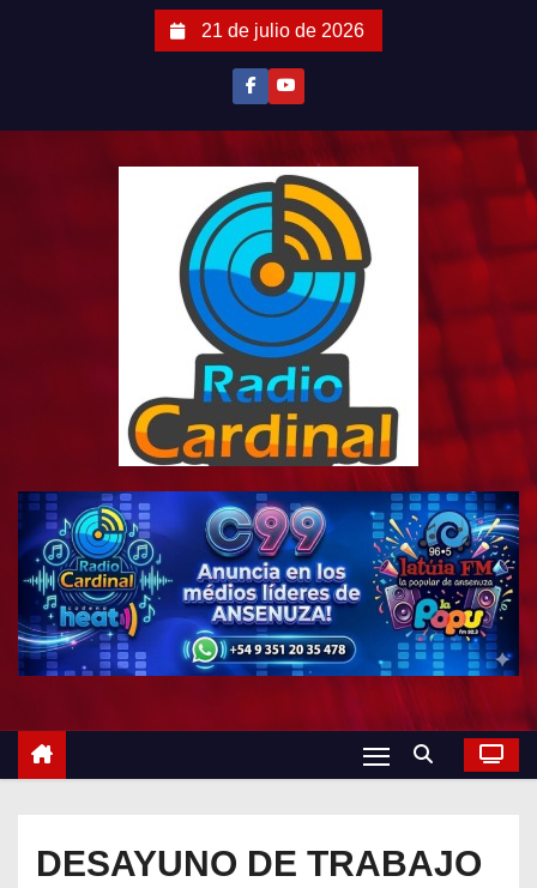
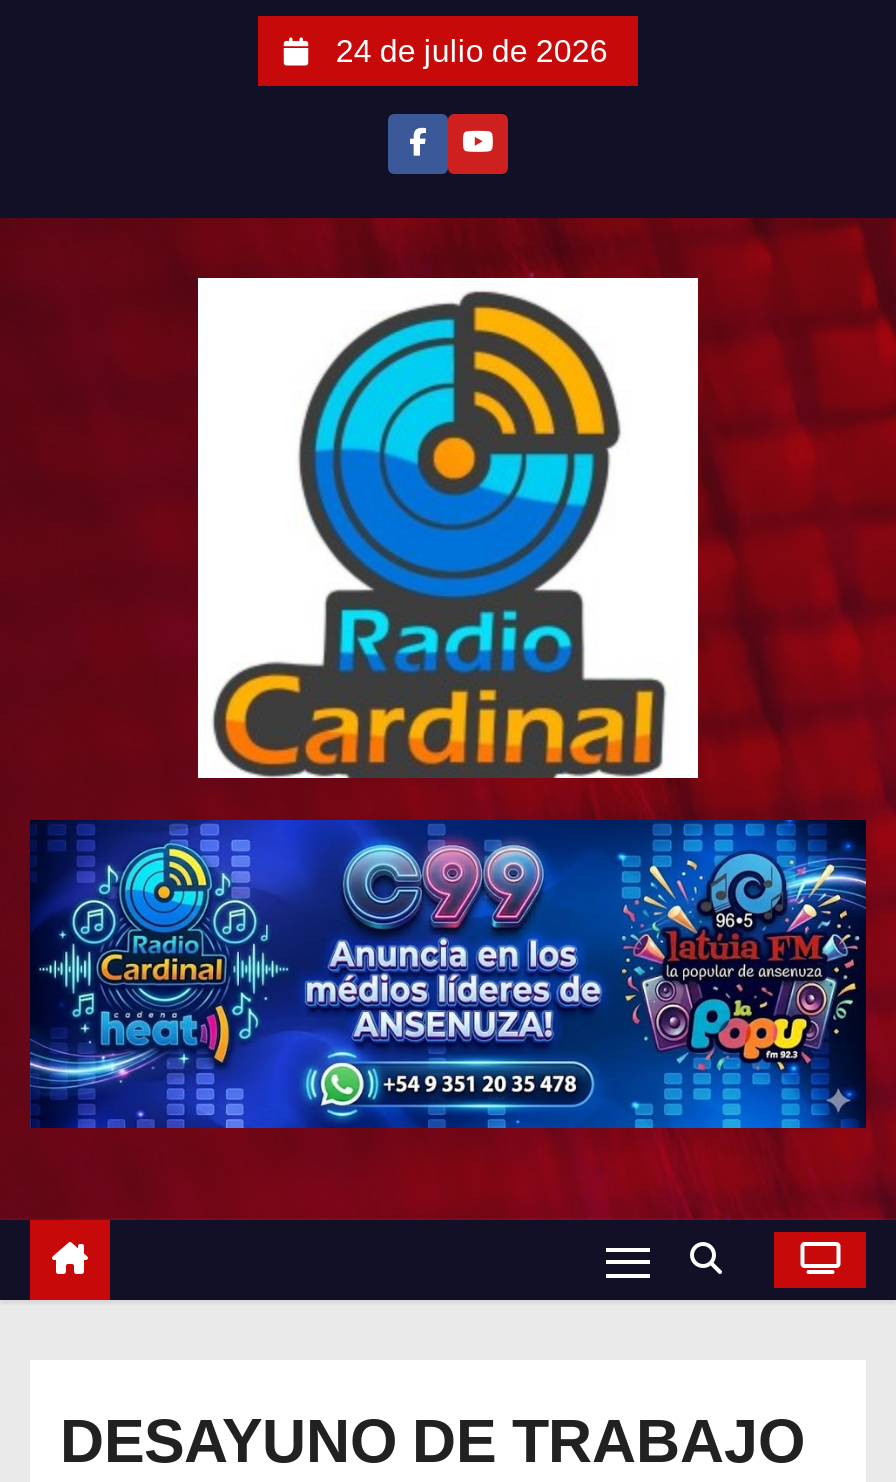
[196,20,364,41] 21 de julio de 2026 -> [328,34,608,68] 24 de julio de 2026

